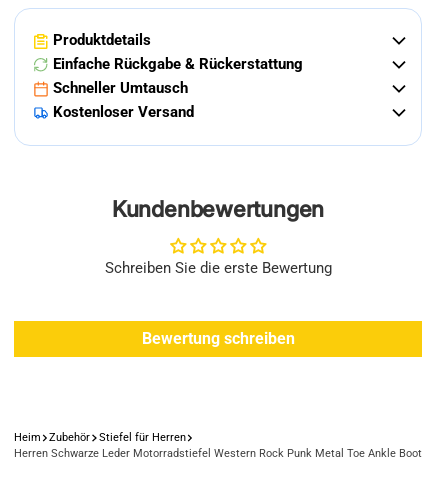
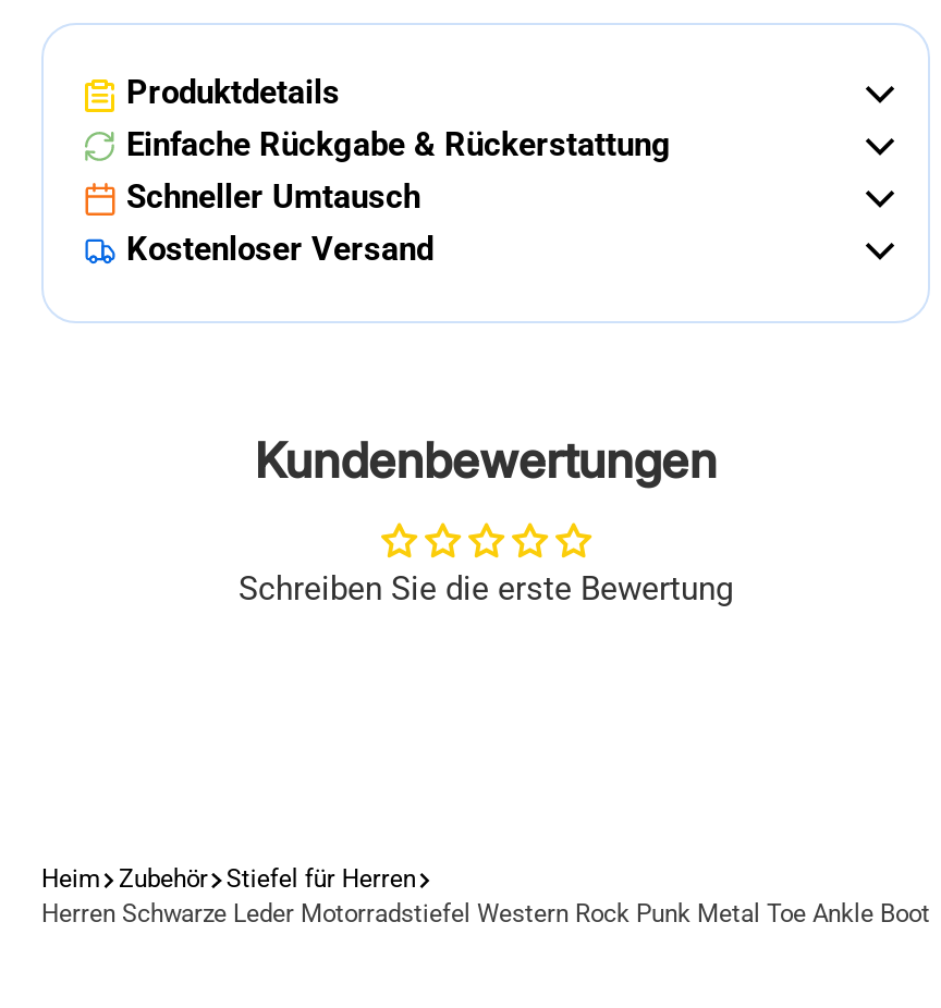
[141,329,294,348] Bewertung schreiben -> none

